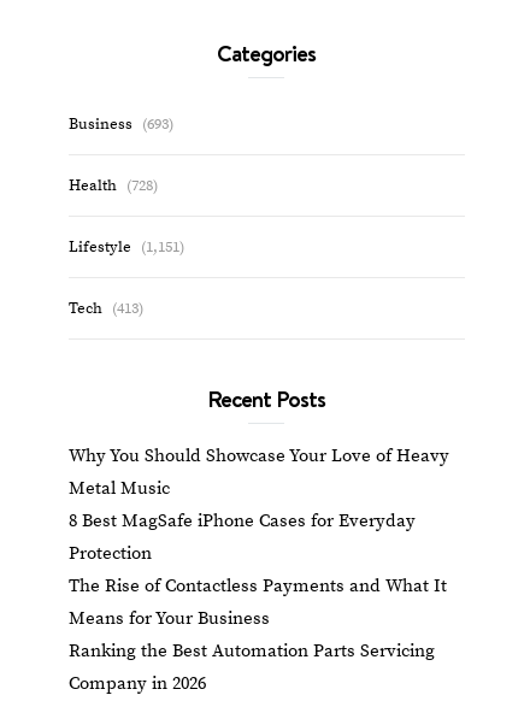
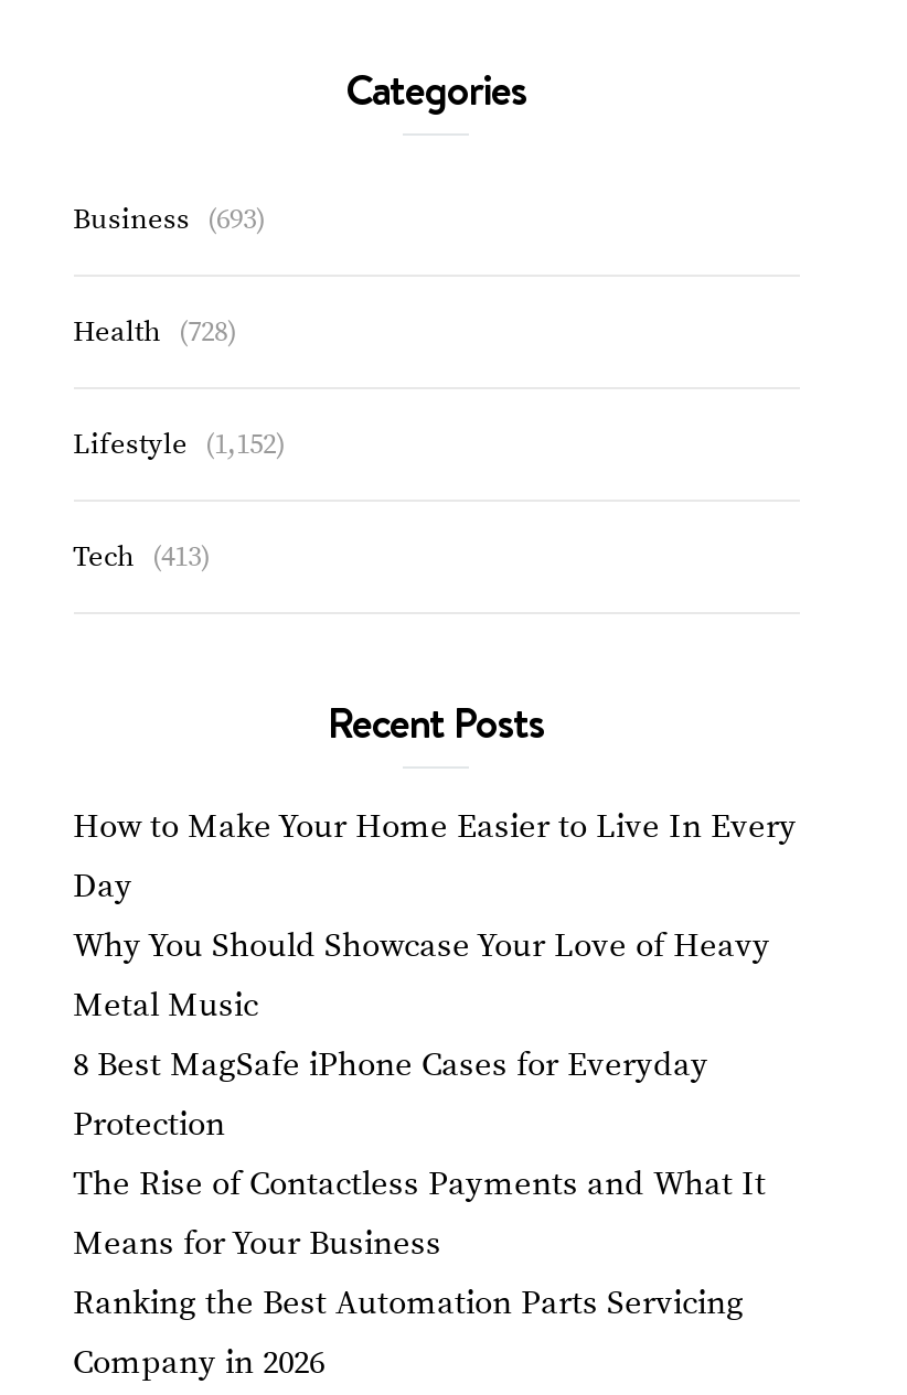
[68,237,184,256] Lifestyle (1,151) -> [73,426,285,461] Lifestyle (1,152)
none -> [73,805,797,906] How to Make Your Home Easier to Live In Every | Day

